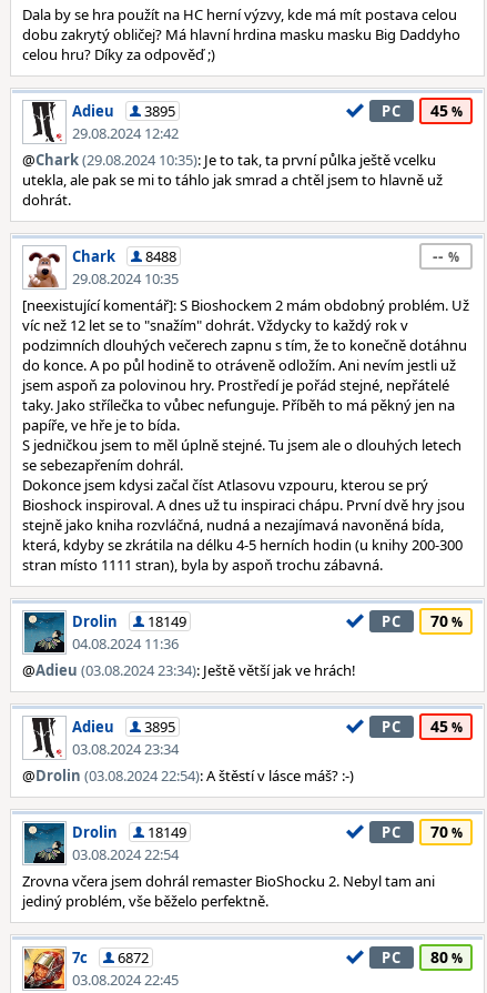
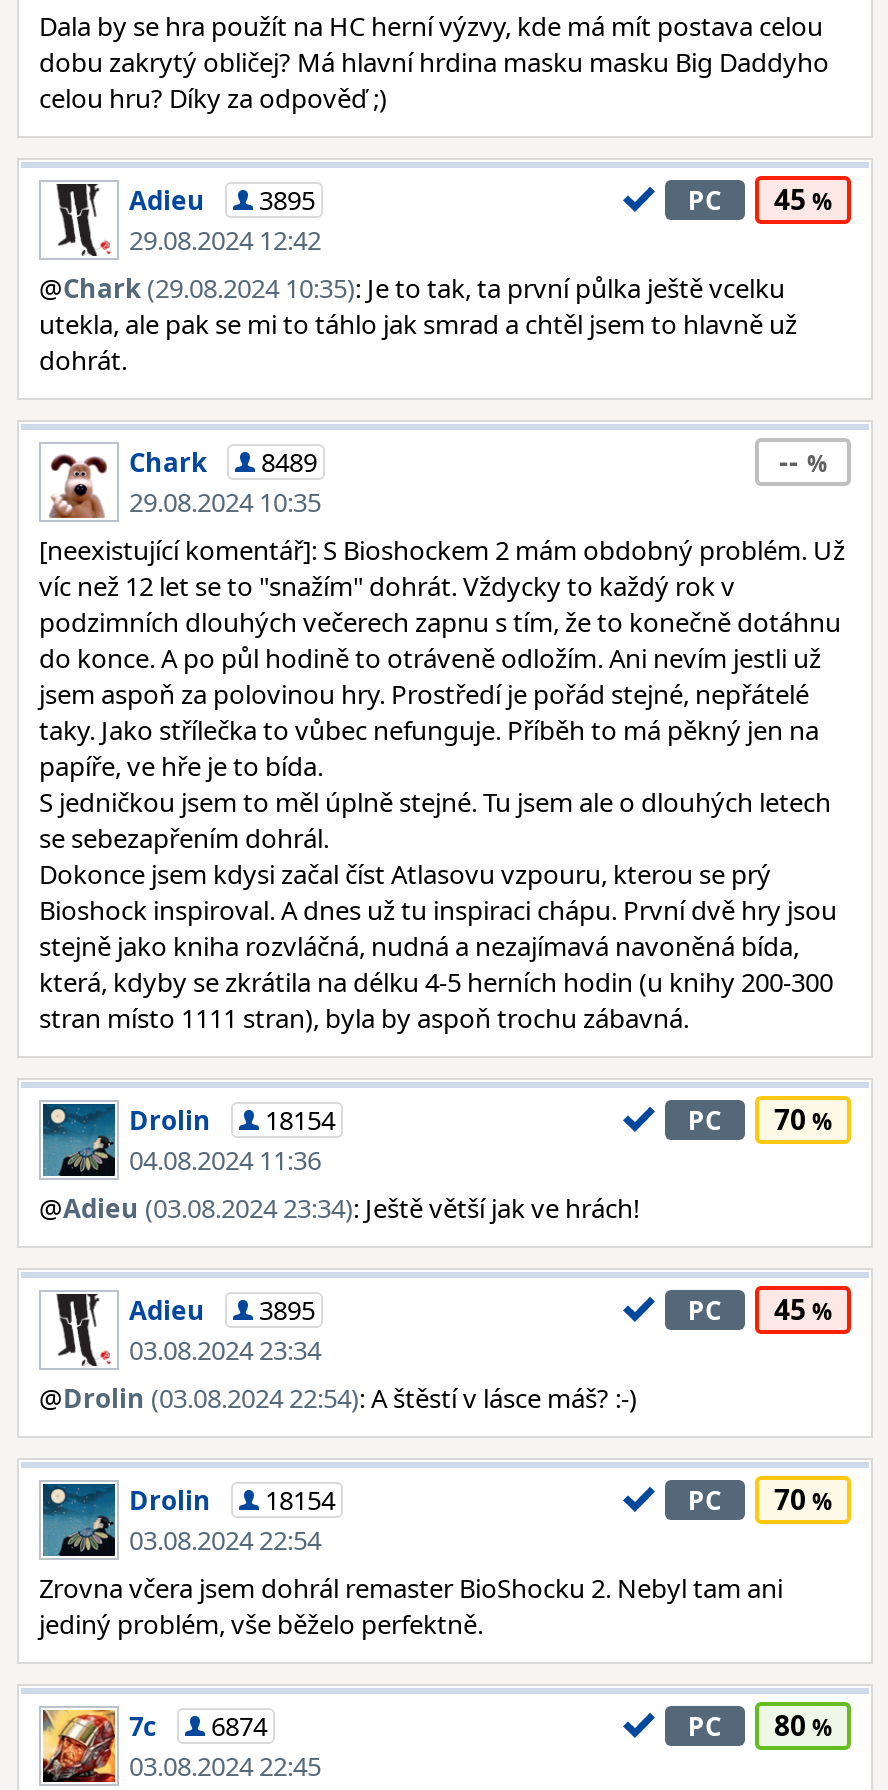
[72,246,176,266] Chark 8488 -> [129,444,317,480] Chark 8489
[72,611,186,631] Drolin 18149 -> [129,1102,335,1138] Drolin 18154
[72,822,186,842] Drolin 18149 -> [129,1482,335,1518] Drolin 18154
[72,948,149,967] 7c 6872 -> [129,1708,267,1744] 7c 6874

